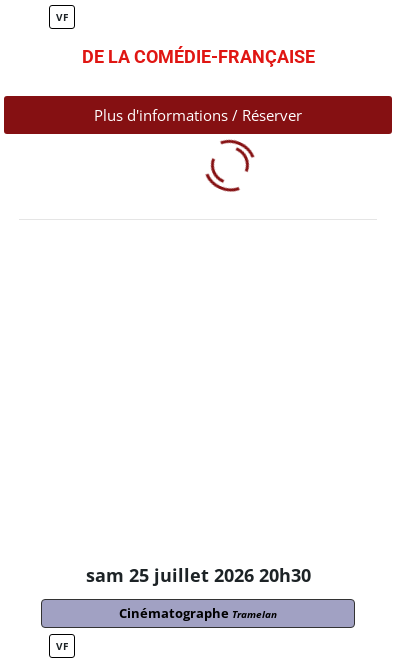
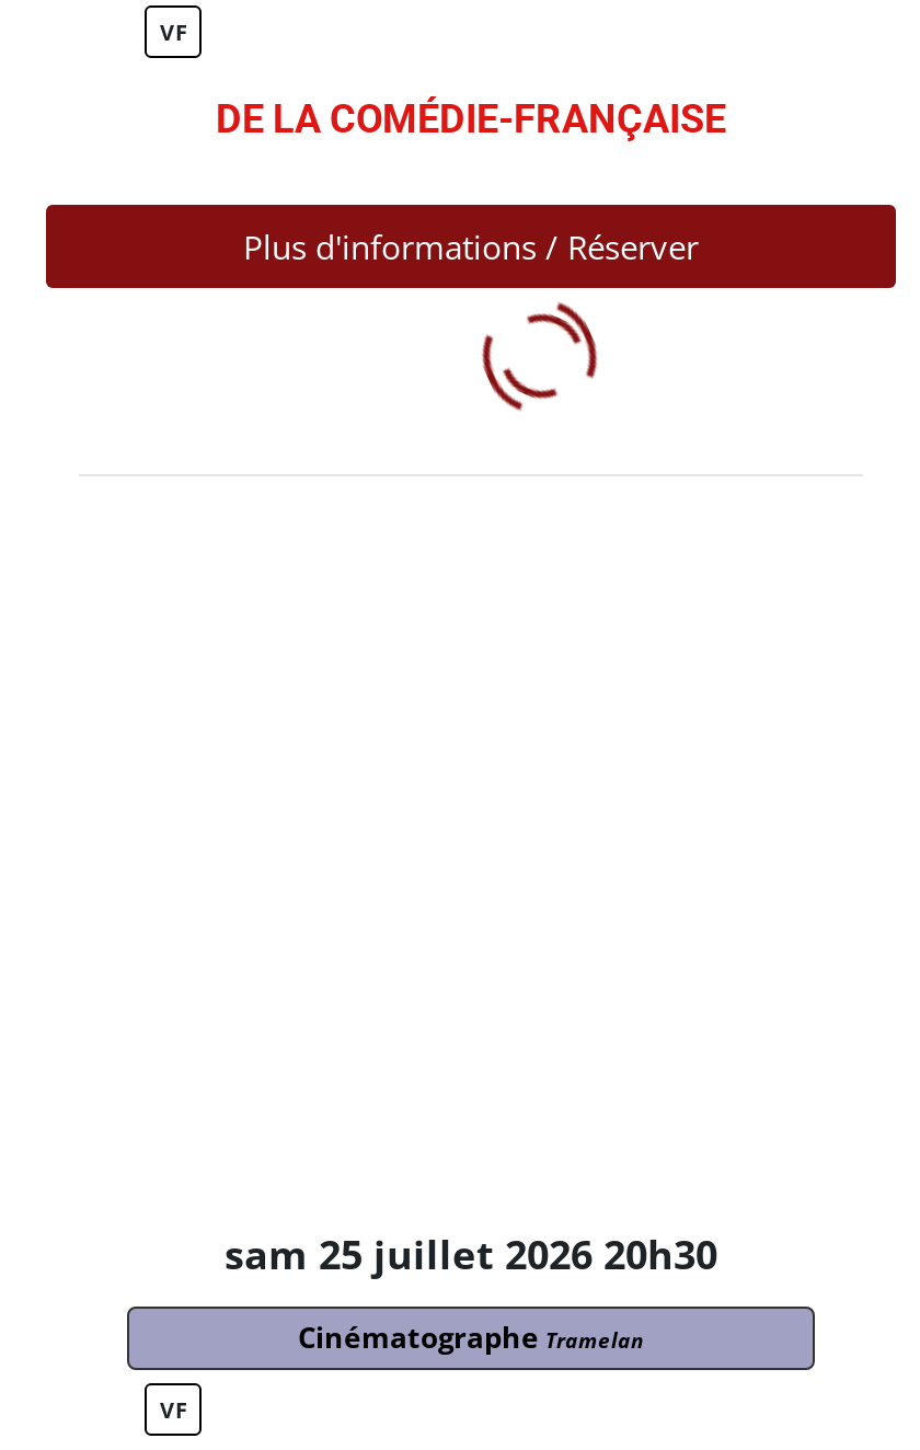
[203,139,255,193] [image] -> [480,301,598,415] [image]

